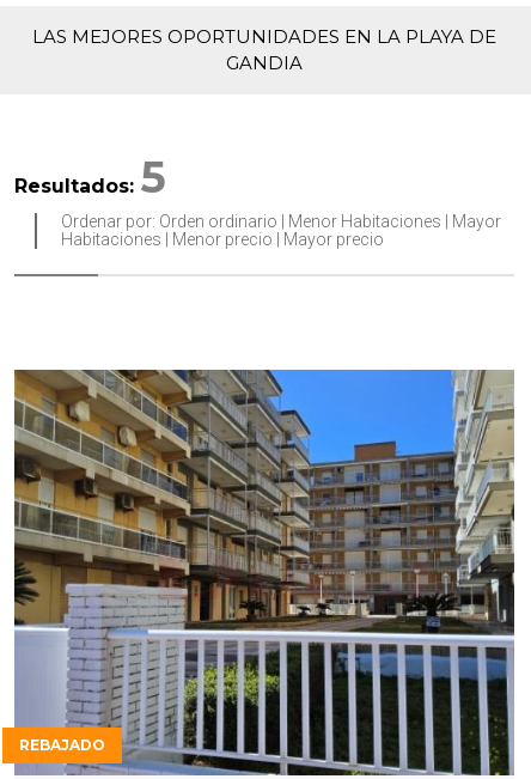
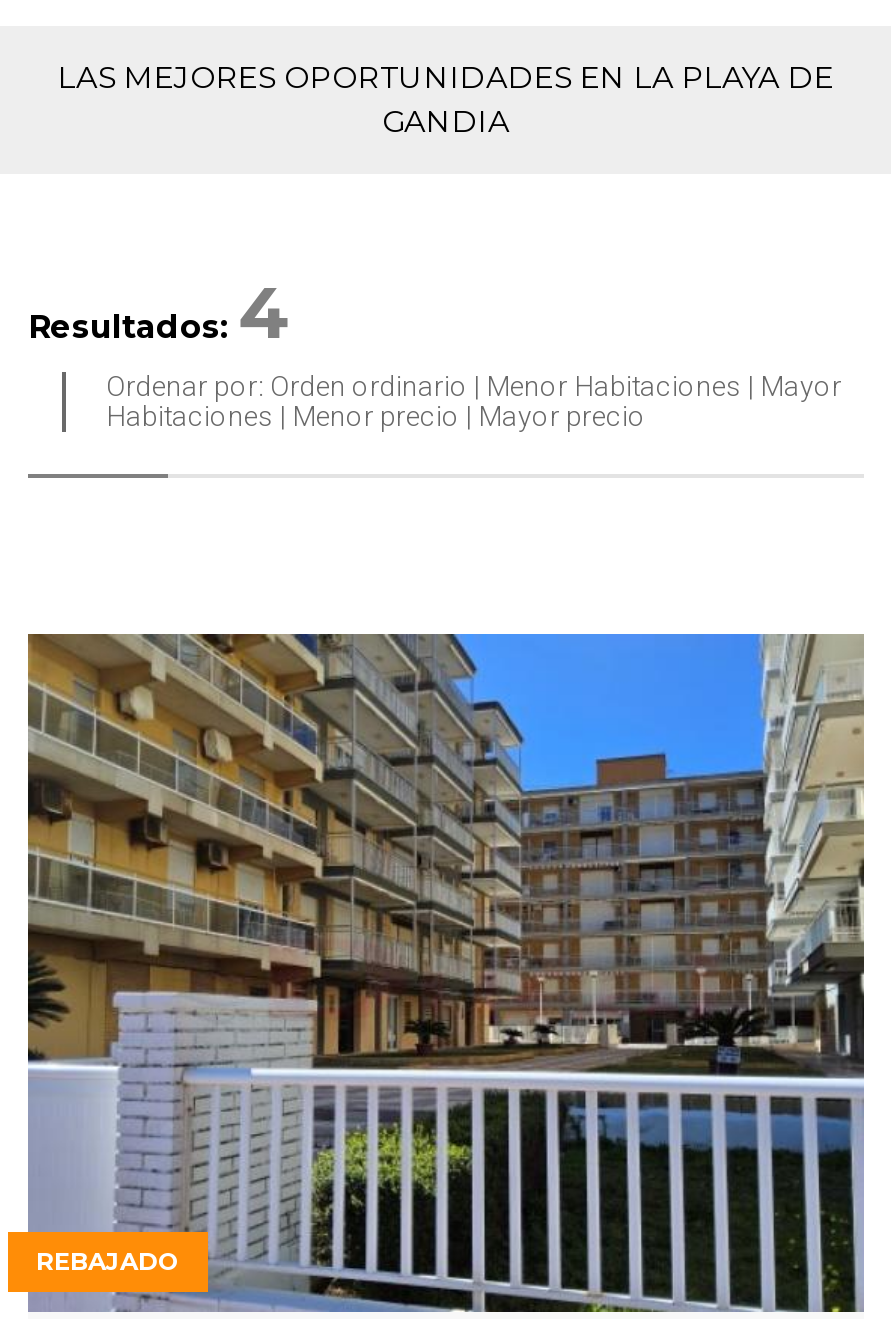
[14,151,166,203] Resultados:5 -> [28,268,288,356] Resultados:4

